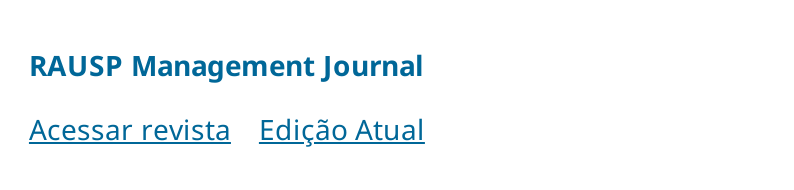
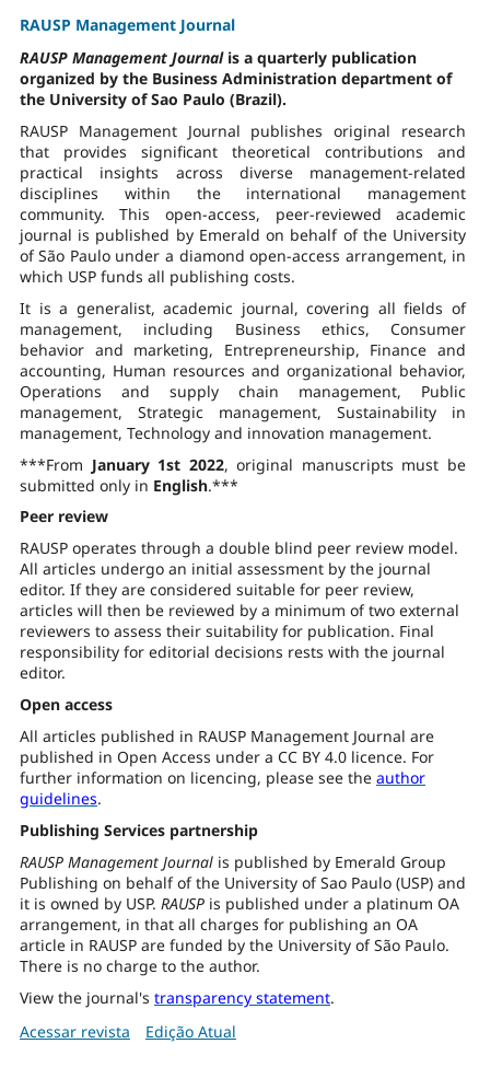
none -> [20,47,466,1008] RAUSP Management Journal is a quarterly publication | organized by the Business Administration department of | the University of Sao Paulo (Brazil). | RAUSP Management Journal publishes original research | that provides significant theoretical contributions and | practical insights across diverse management-related | disciplines within the international management | community. This open-access, peer-reviewed academic | journal is published by Emerald on behalf of the University | of São Paulo under a diamond open-access arrangement, in | which USP funds all publishing costs. | It is a generalist, academic journal, covering all fields of | management, including Business ethics, Consumer | behavior and marketing, Entrepreneurship, Finance and | accounting, Human resources and organizational behavior, | Operations and supply chain management, Public | management, Strategic management, Sustainability in | management, Technology and innovation management. | ***From January 1st 2022, original manuscripts must be | submitted only in English.*** | Peer review | RAUSP operates through a double blind peer review model. | All articles undergo an initial assessment by the journal | editor. If they are considered suitable for peer review, | articles will then be reviewed by a minimum of two external | reviewers to assess their suitability for publication. Final | responsibility for editorial decisions rests with the journal | editor. | Open access | All articles published in RAUSP Management Journal are | published in Open Access under a CC BY 4.0 licence. For | further information on licencing, please see the author | guidelines. | Publishing Services partnership | RAUSP Management Journal is published by Emerald Group | Publishing on behalf of the University of Sao Paulo (USP) and | it is owned by USP. RAUSP is published under a platinum OA | arrangement, in that all charges for publishing an OA | article in RAUSP are funded by the University of São Paulo. | There is no charge to the author. | View the journal's transparency statement.

